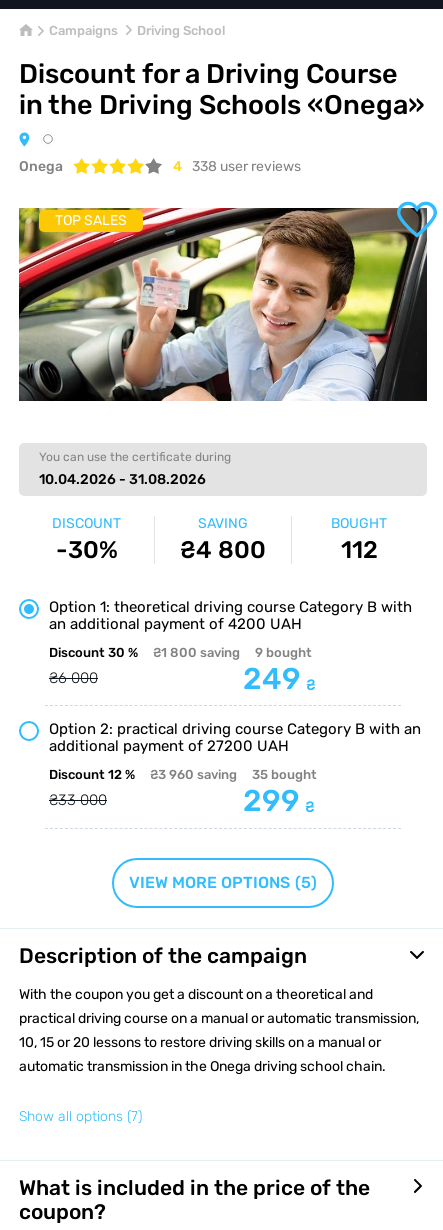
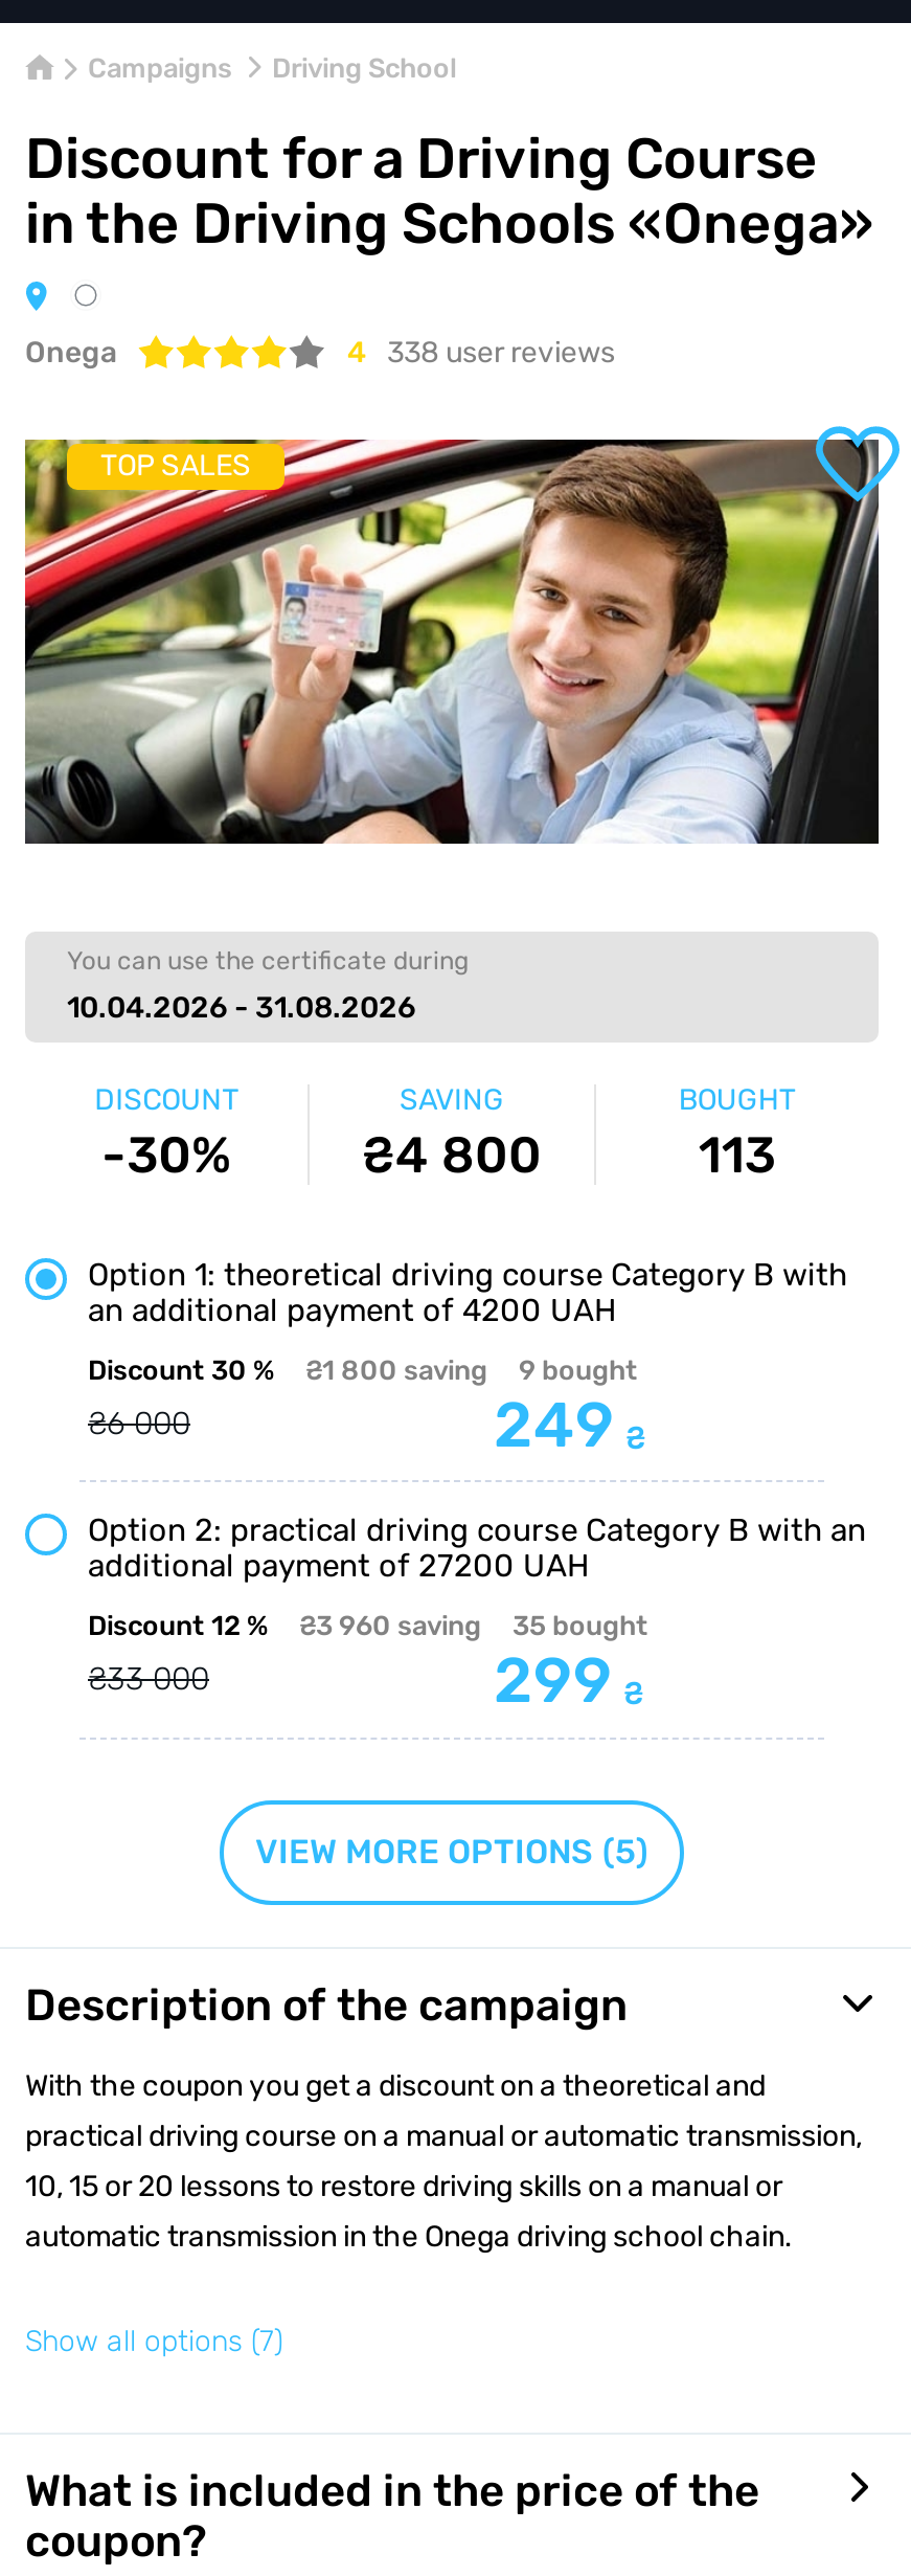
[341,536,378,564] 112 -> [698,1126,776,1184] 113

